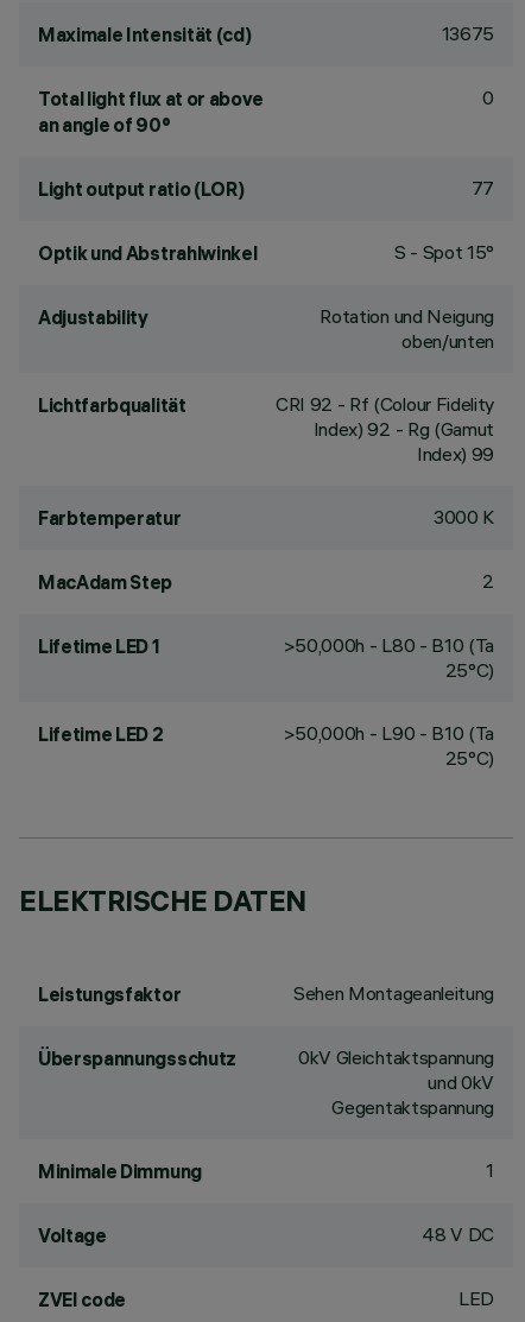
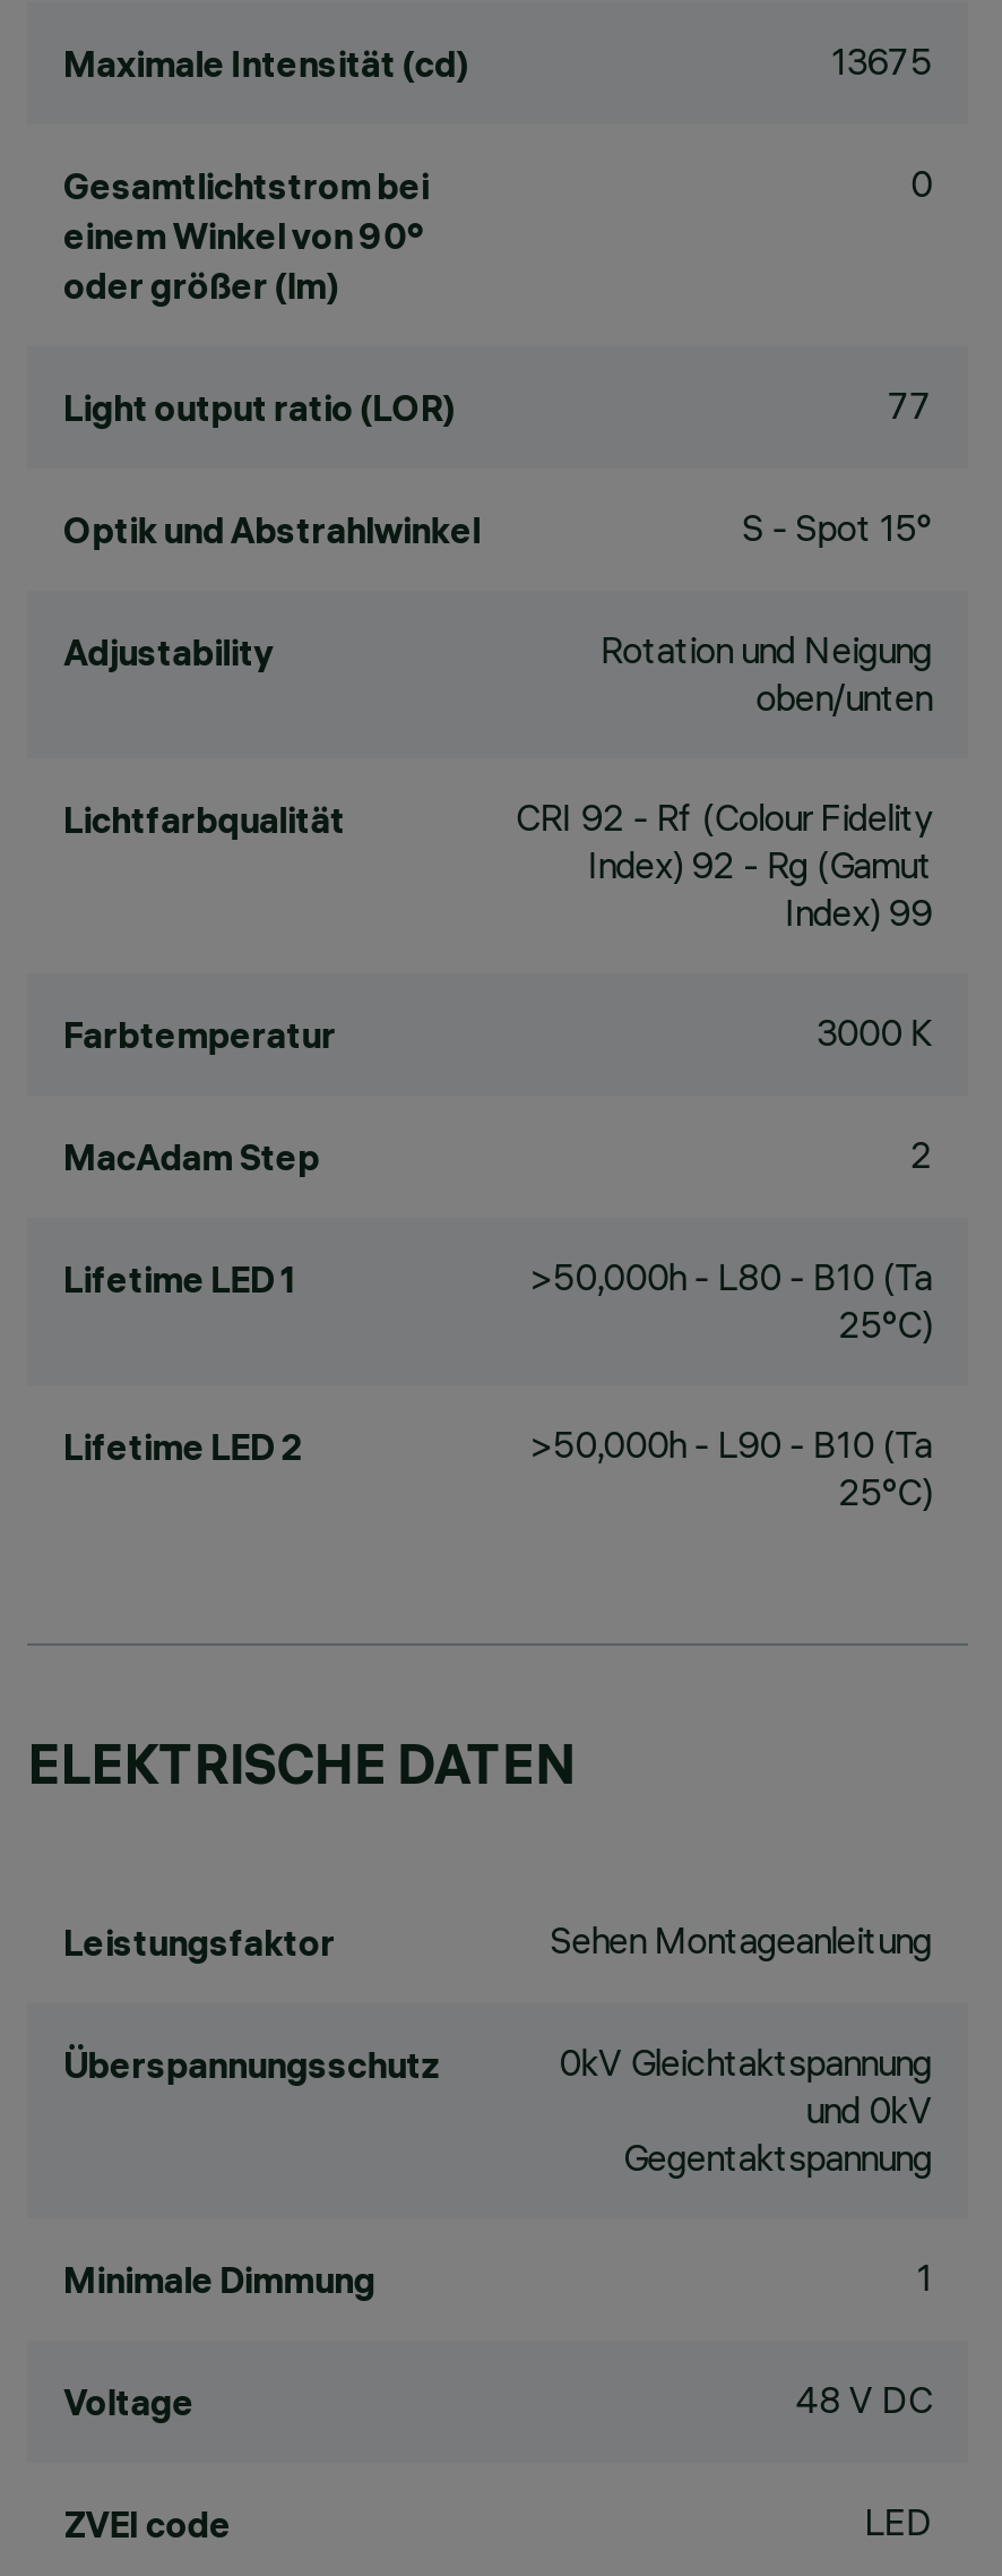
[38,87,264,137] Total light flux at or above | an angle of 90° -> [63,163,429,308] Gesamtlichtstrom bei | einem Winkel von 90° | oder größer (lm)

